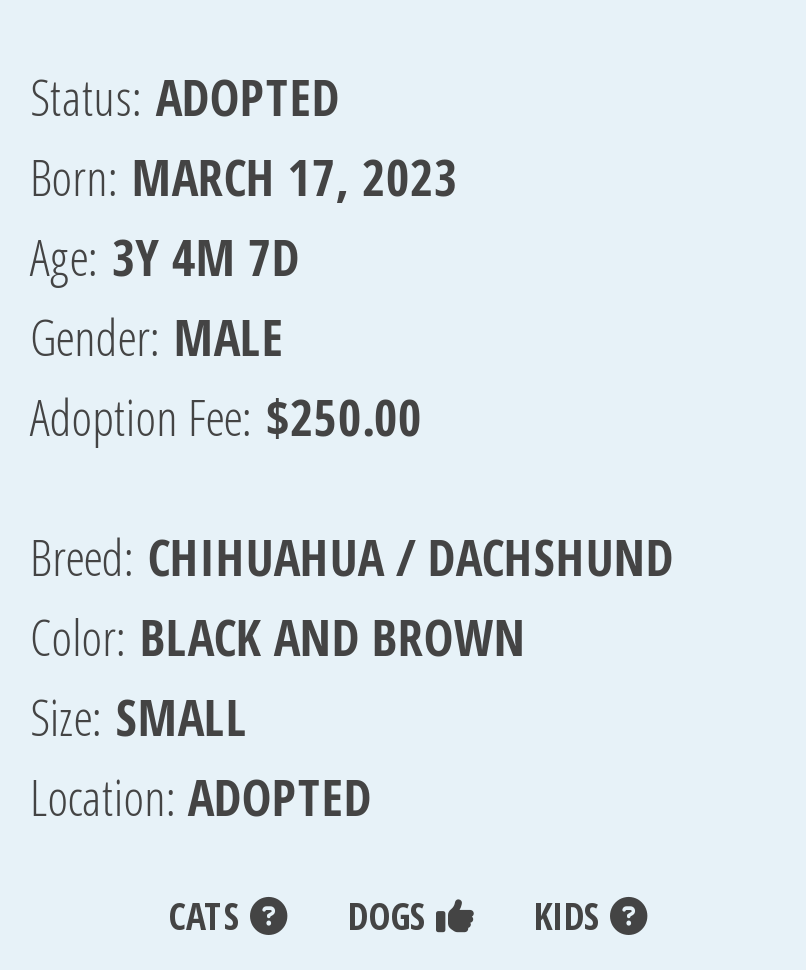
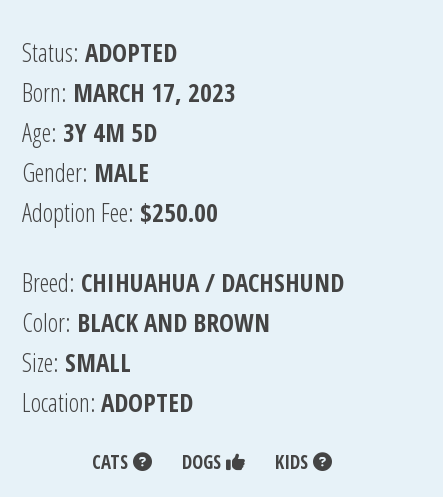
[30,222,300,290] Age: 3Y 4M 7D -> [22,115,157,149] Age: 3Y 4M 5D

